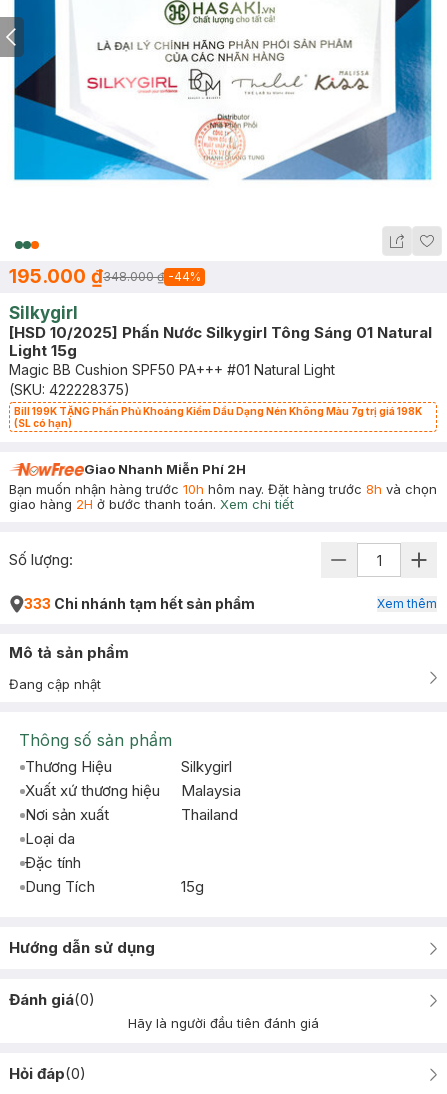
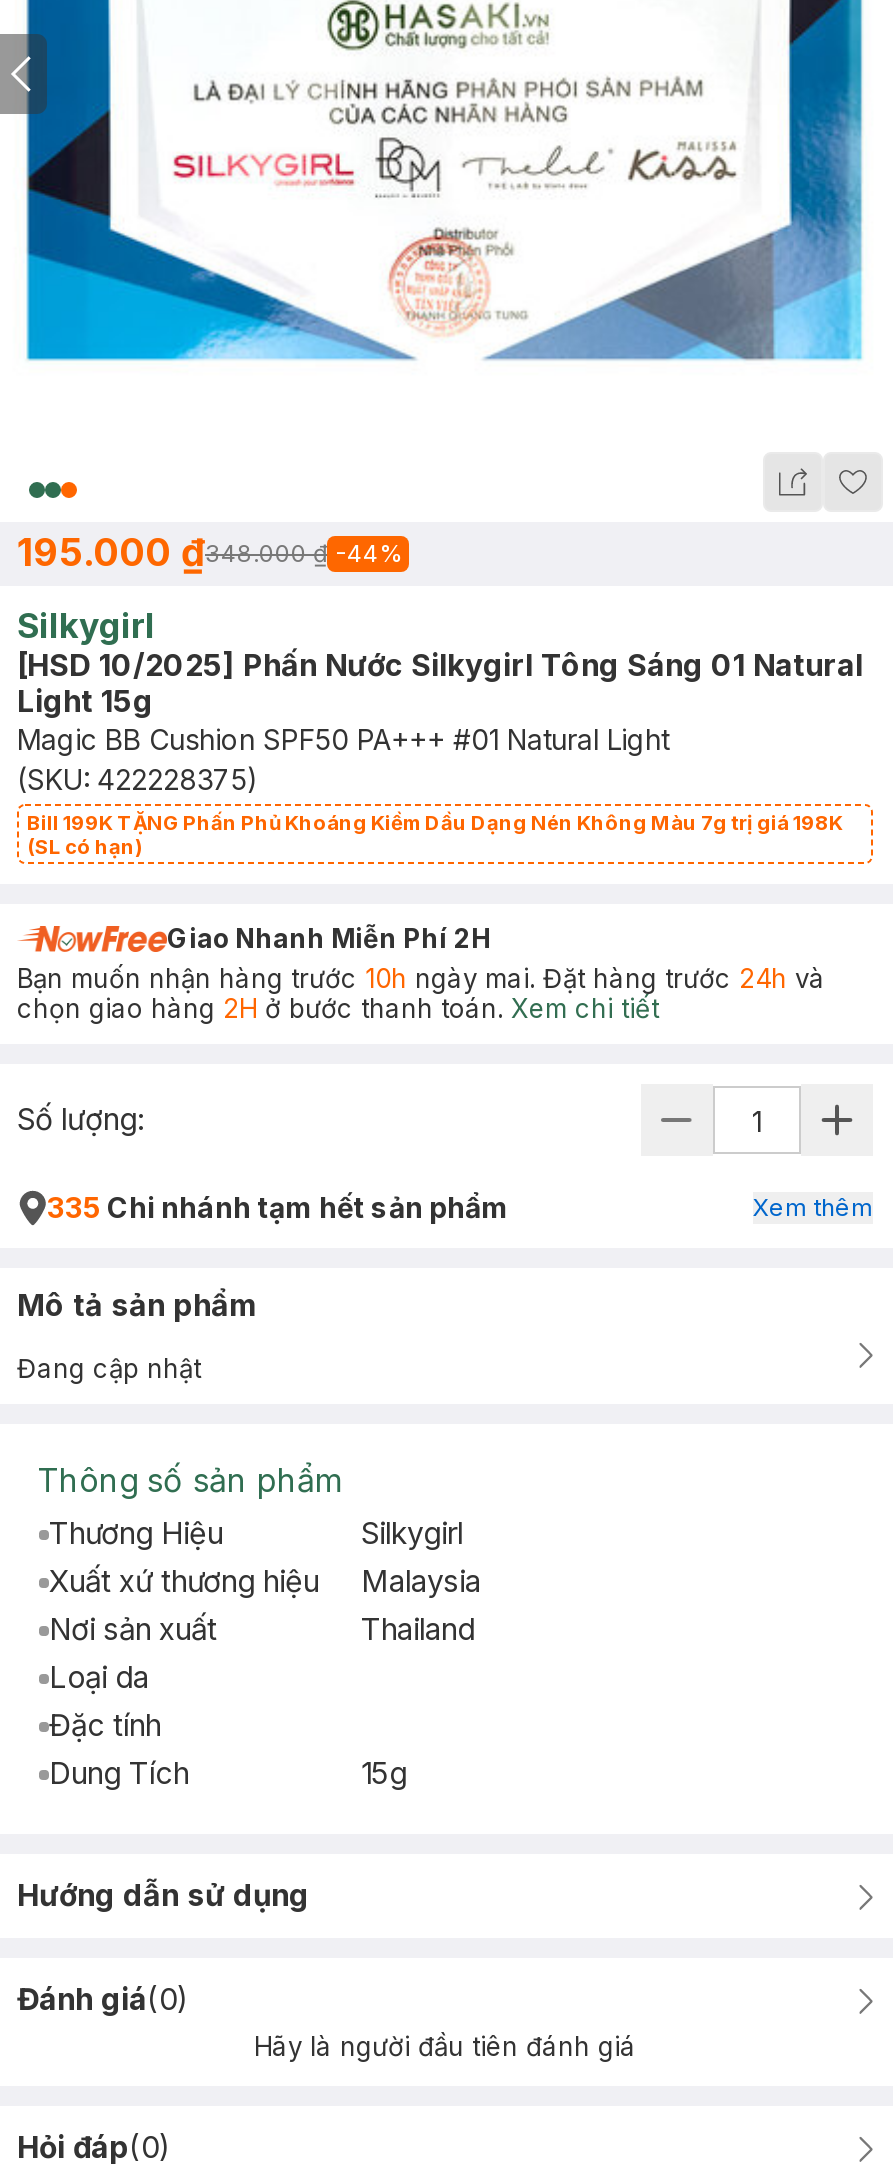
[9,481,437,512] Bạn muốn nhận hàng trước 10h hôm nay. Đặt hàng trước 8h và chọn | giao hàng 2H ở bước thanh toán. Xem chi tiết -> [17,962,825,1024] Bạn muốn nhận hàng trước 10h ngày mai. Đặt hàng trước 24h và | chọn giao hàng 2H ở bước thanh toán. Xem chi tiết
[24,595,255,612] 333 Chi nhánh tạm hết sản phẩm -> [47,1190,509,1224] 335 Chi nhánh tạm hết sản phẩm

